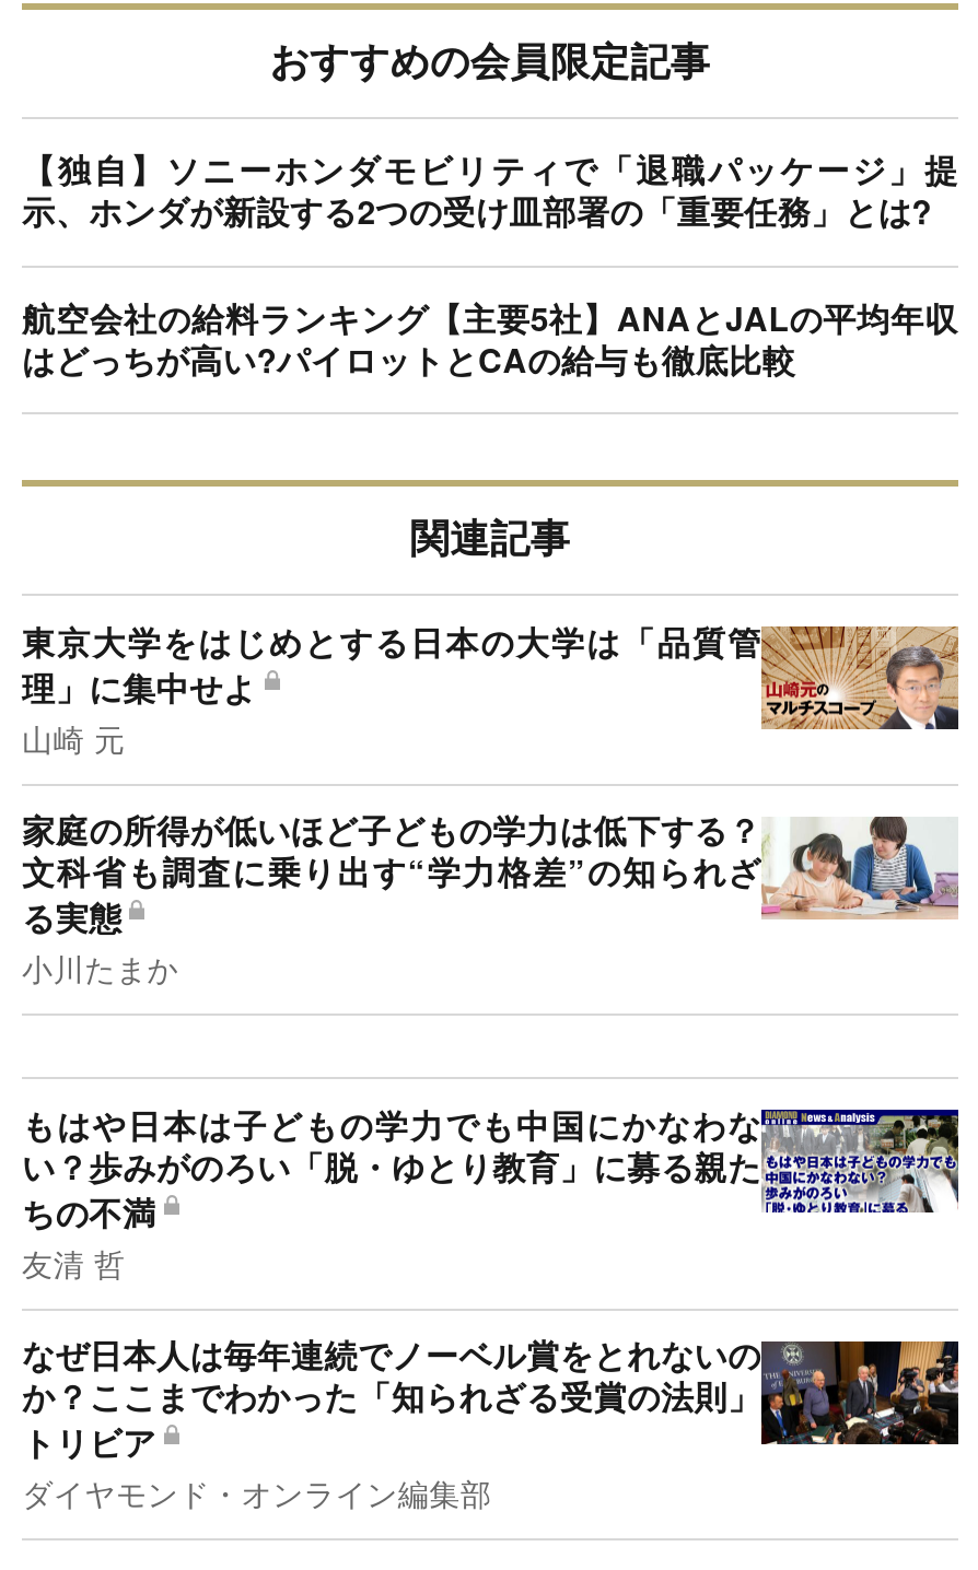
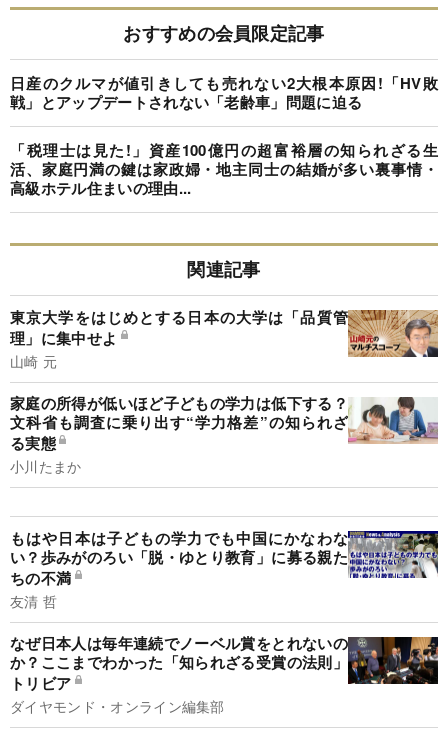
[22,145,958,235] 【独自】ソニーホンダモビリティで「退職パッケージ」提 | 示、ホンダが新設する2つの受け皿部署の「重要任務」とは? -> [10,72,438,113] 日産のクルマが値引きしても売れない2大根本原因!「HV敗 | 戦」とアップデートされない「老齢車」問題に迫る
[22,293,958,383] 航空会社の給料ランキング【主要5社】ANAとJALの平均年収 | はどっちが高い?パイロットとCAの給与も徹底比較 -> [10,139,438,199] 「税理士は見た!」資産100億円の超富裕層の知られざる生 | 活、家庭円満の鍵は家政婦・地主同士の結婚が多い裏事情・ | 高級ホテル住まいの理由...

